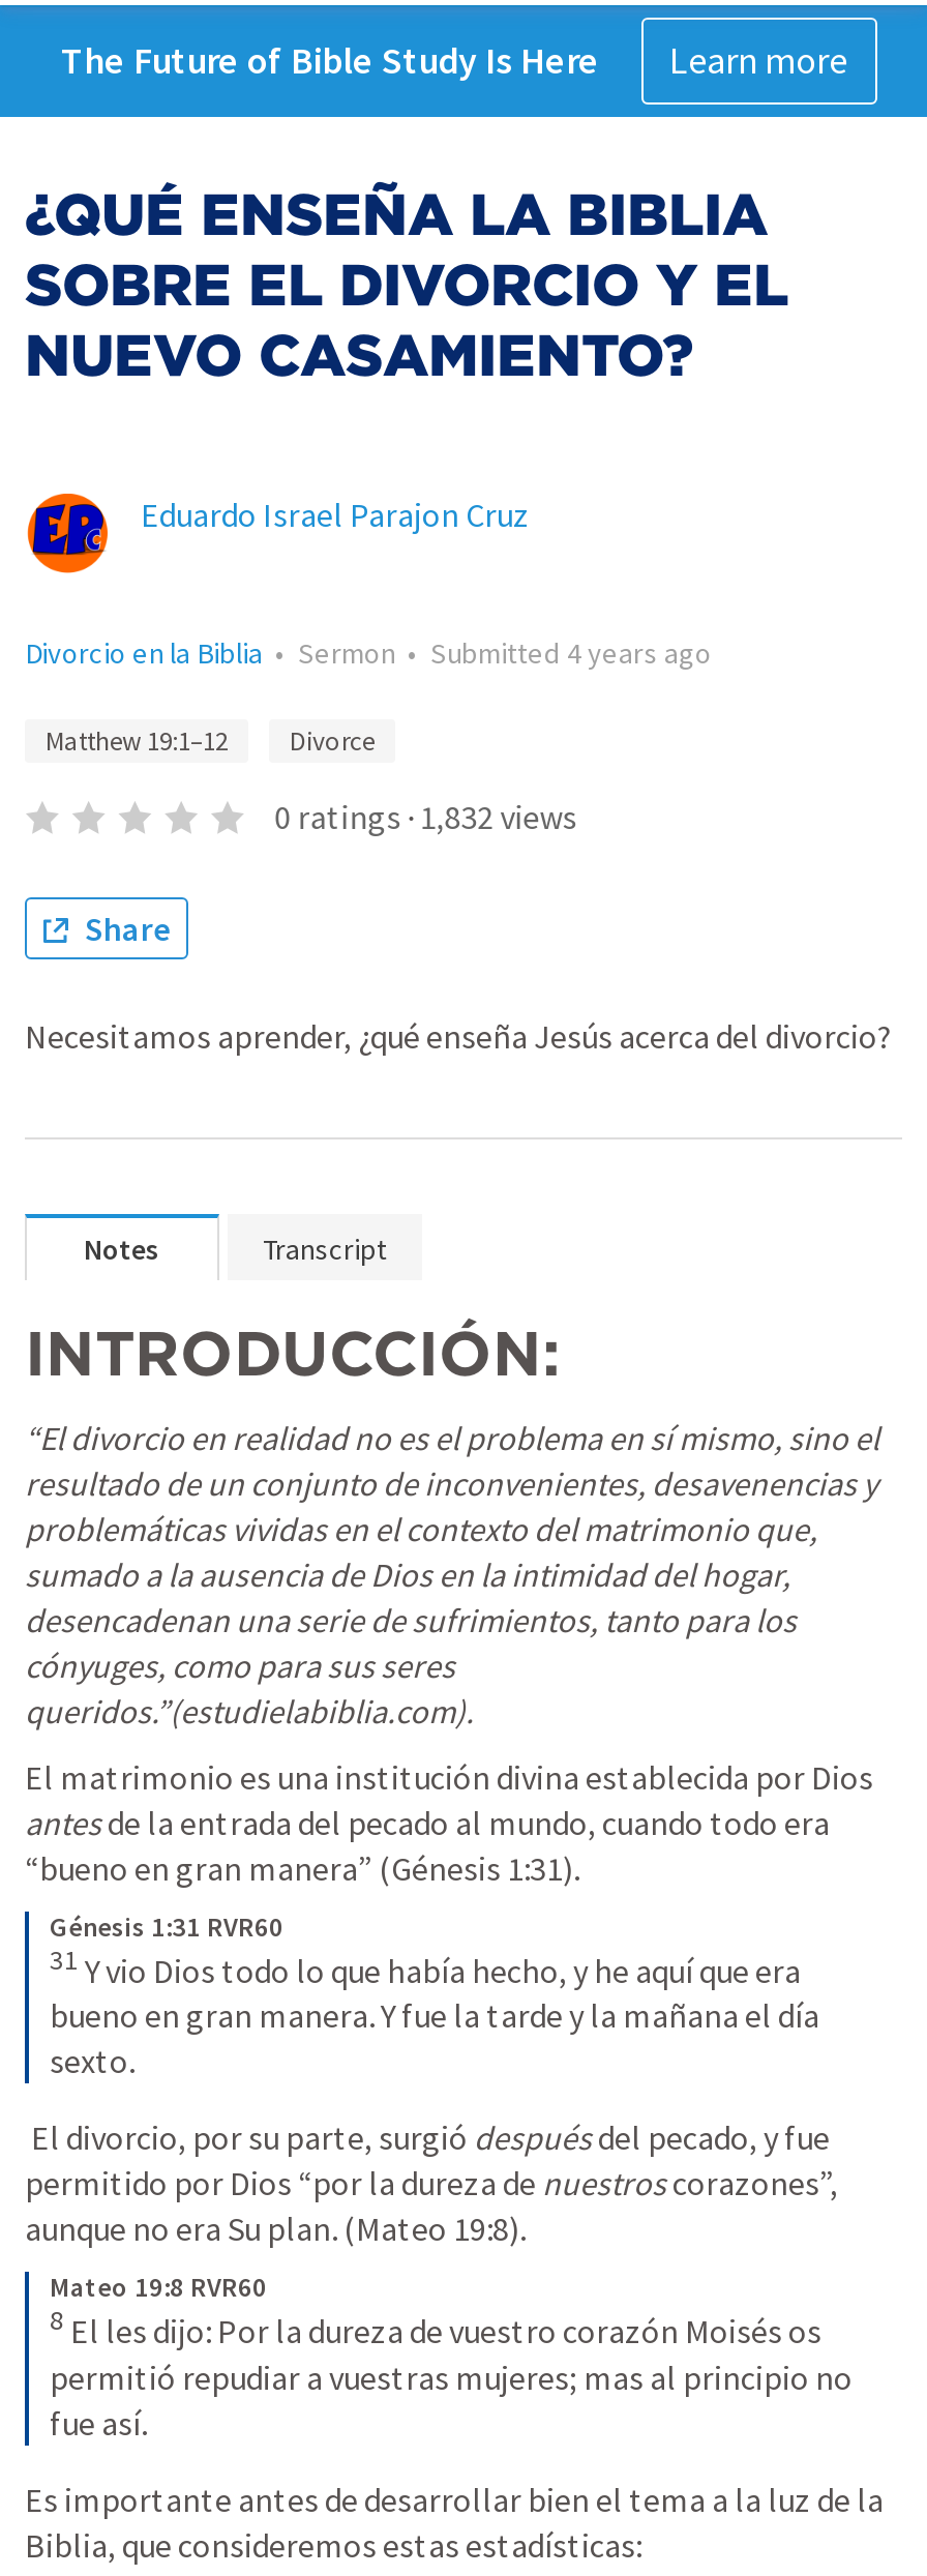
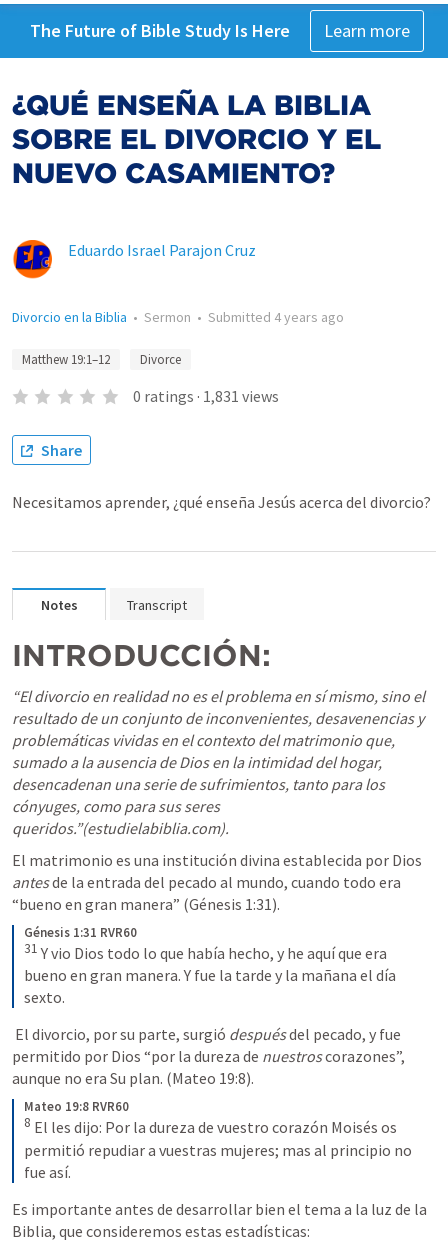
[275,796,577,837] 0 ratings · 1,832 views -> [133,386,279,406] 0 ratings · 1,831 views

